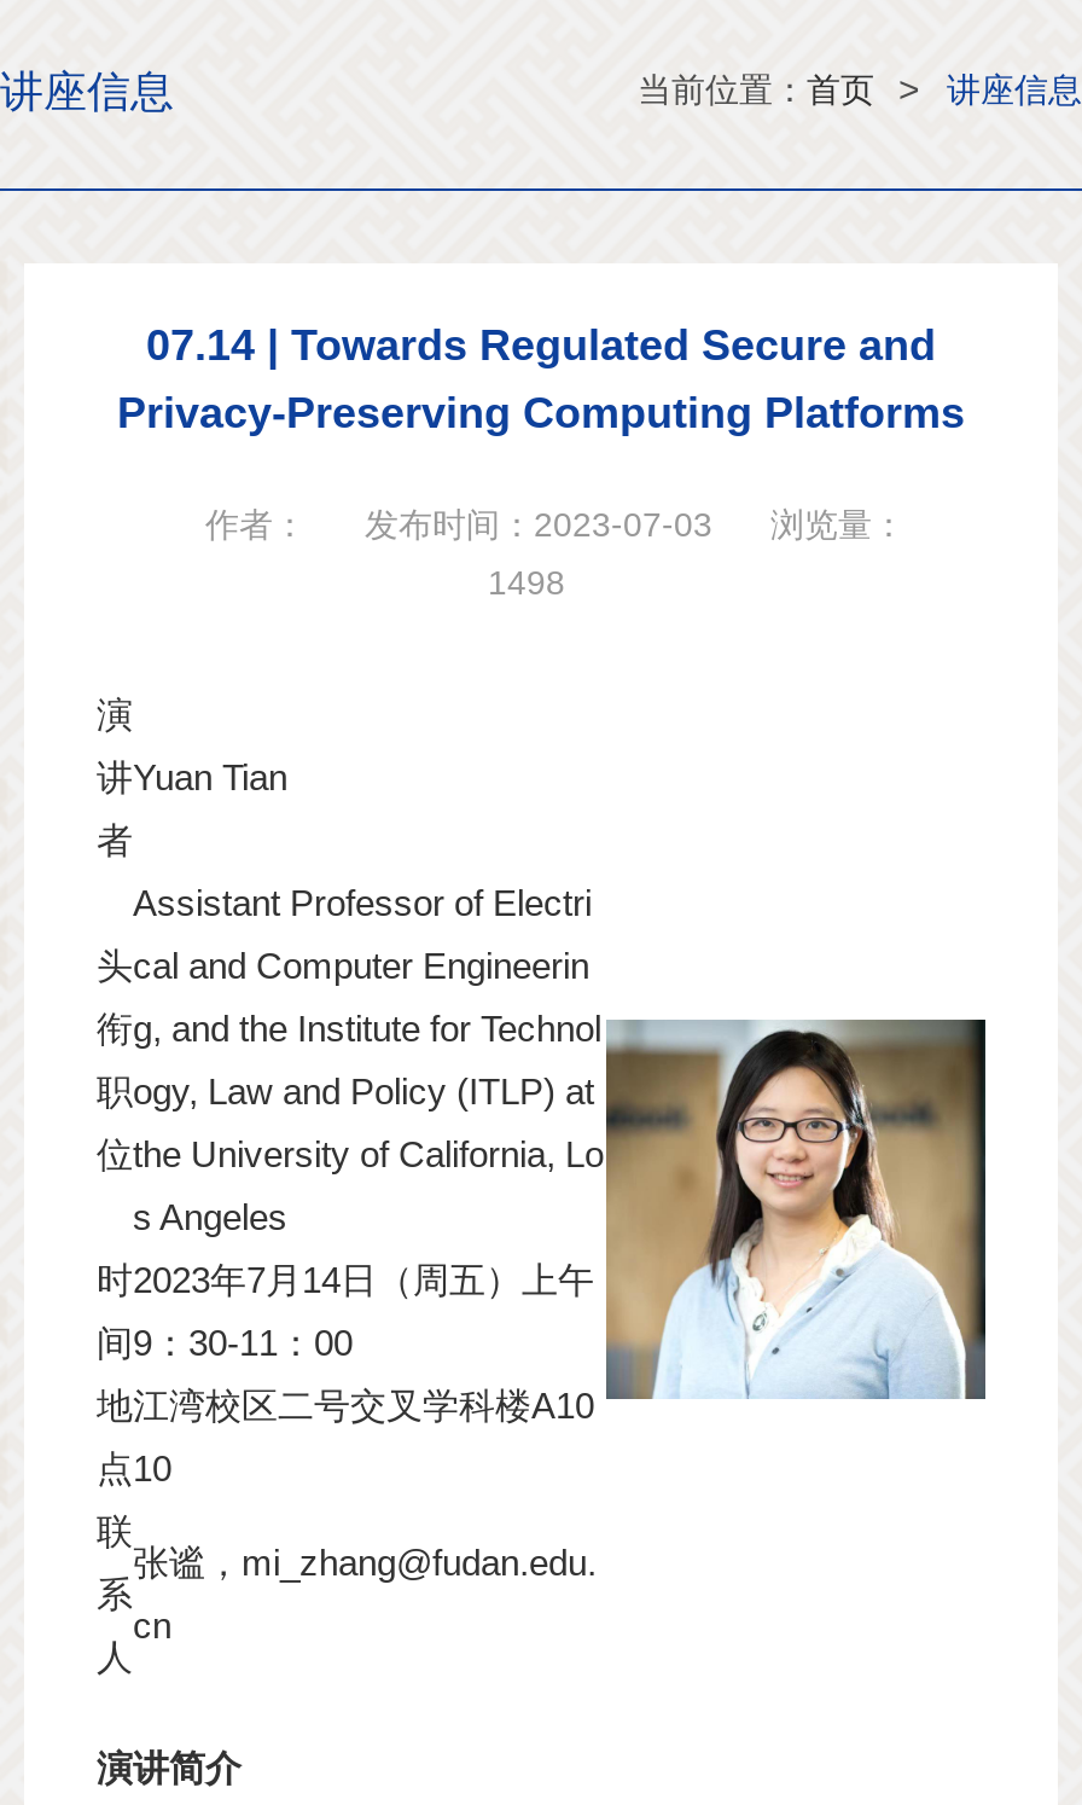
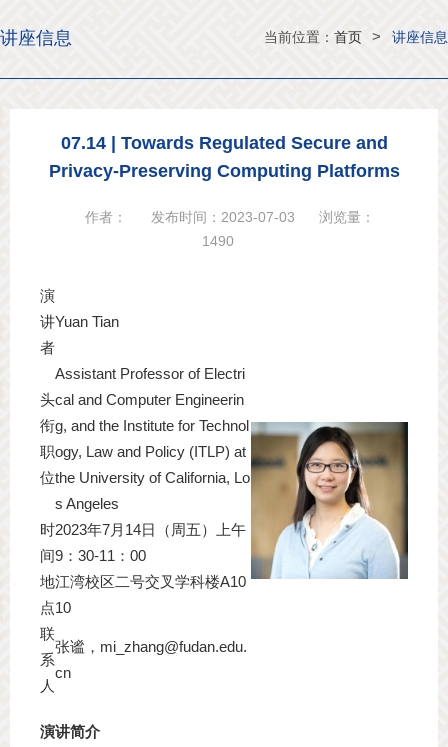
[488,562,565,601] 1498 -> [202,233,234,249] 1490

